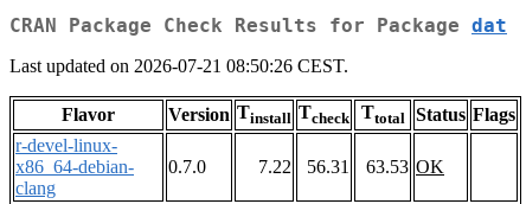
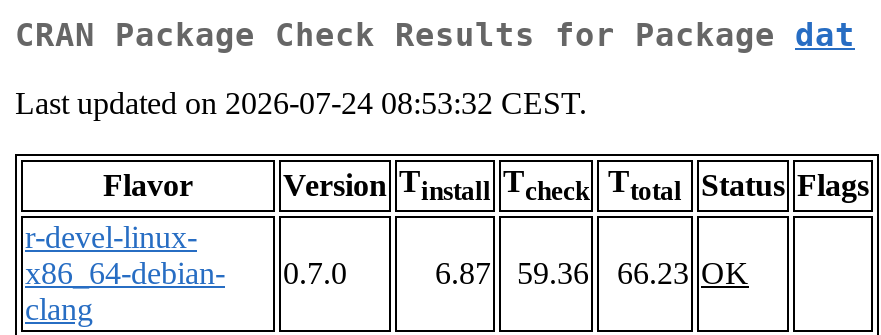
[9,56,348,76] Last updated on 2026-07-21 08:50:26 CEST. -> [15,87,587,121] Last updated on 2026-07-24 08:53:32 CEST.
[258,157,291,177] 7.22 -> [435,257,491,291] 6.87
[307,157,349,177] 56.31 -> [517,257,589,291] 59.36
[366,157,444,177] 63.53 OK -> [617,257,749,291] 66.23 OK

